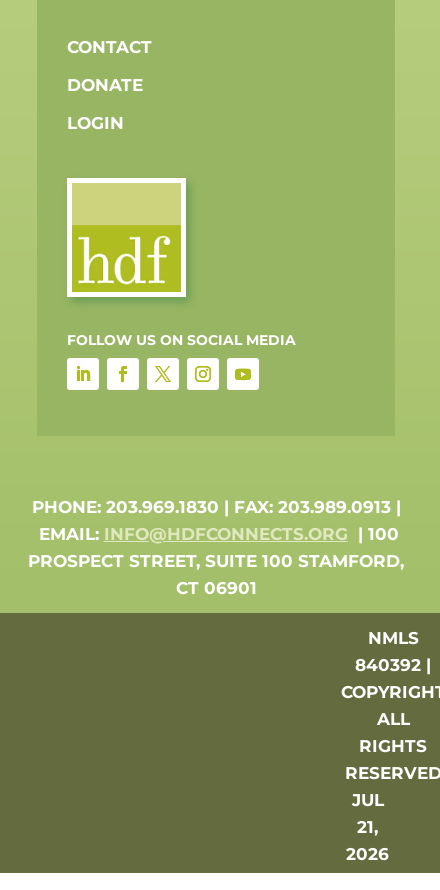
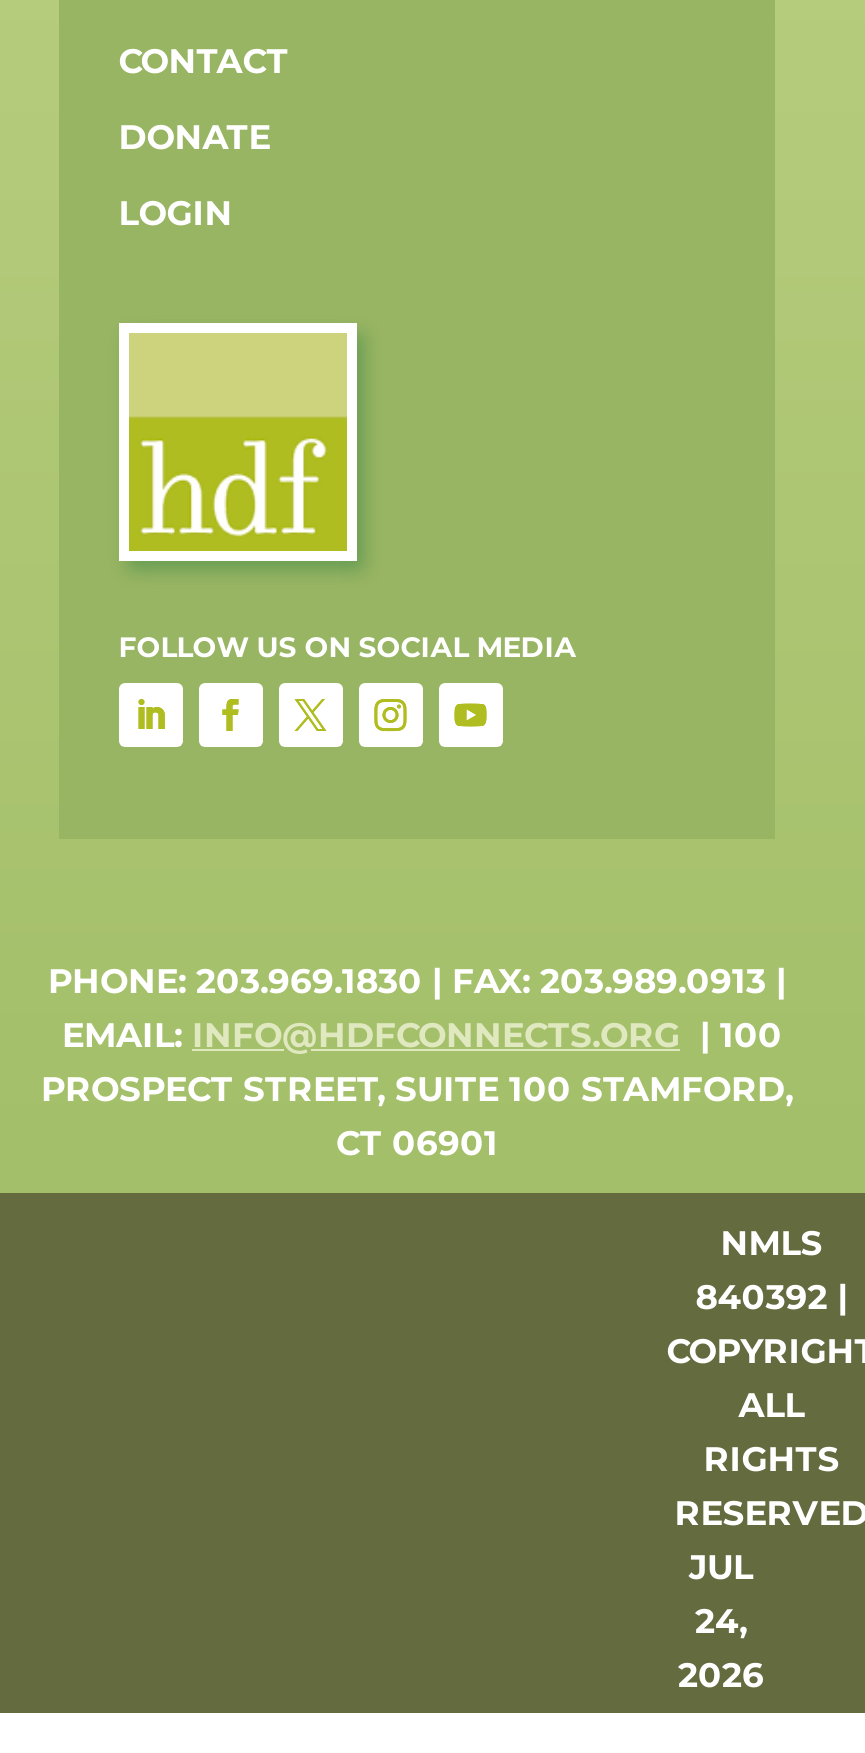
[357,817,378,837] 21, -> [695,1602,747,1642] 24,

